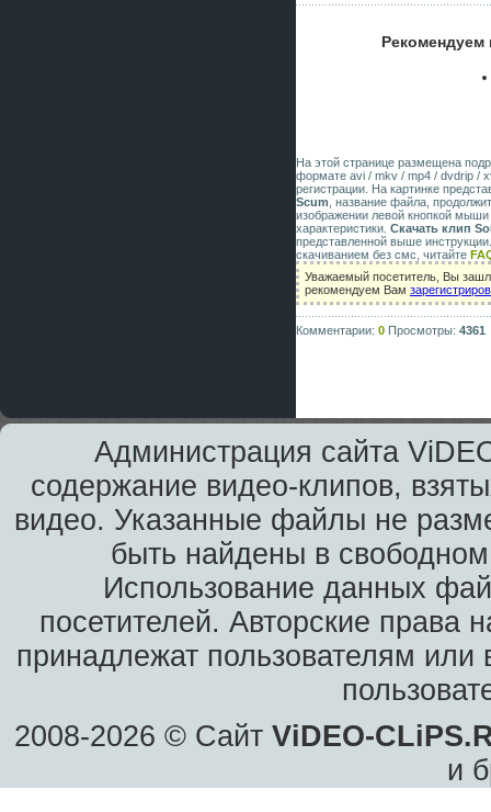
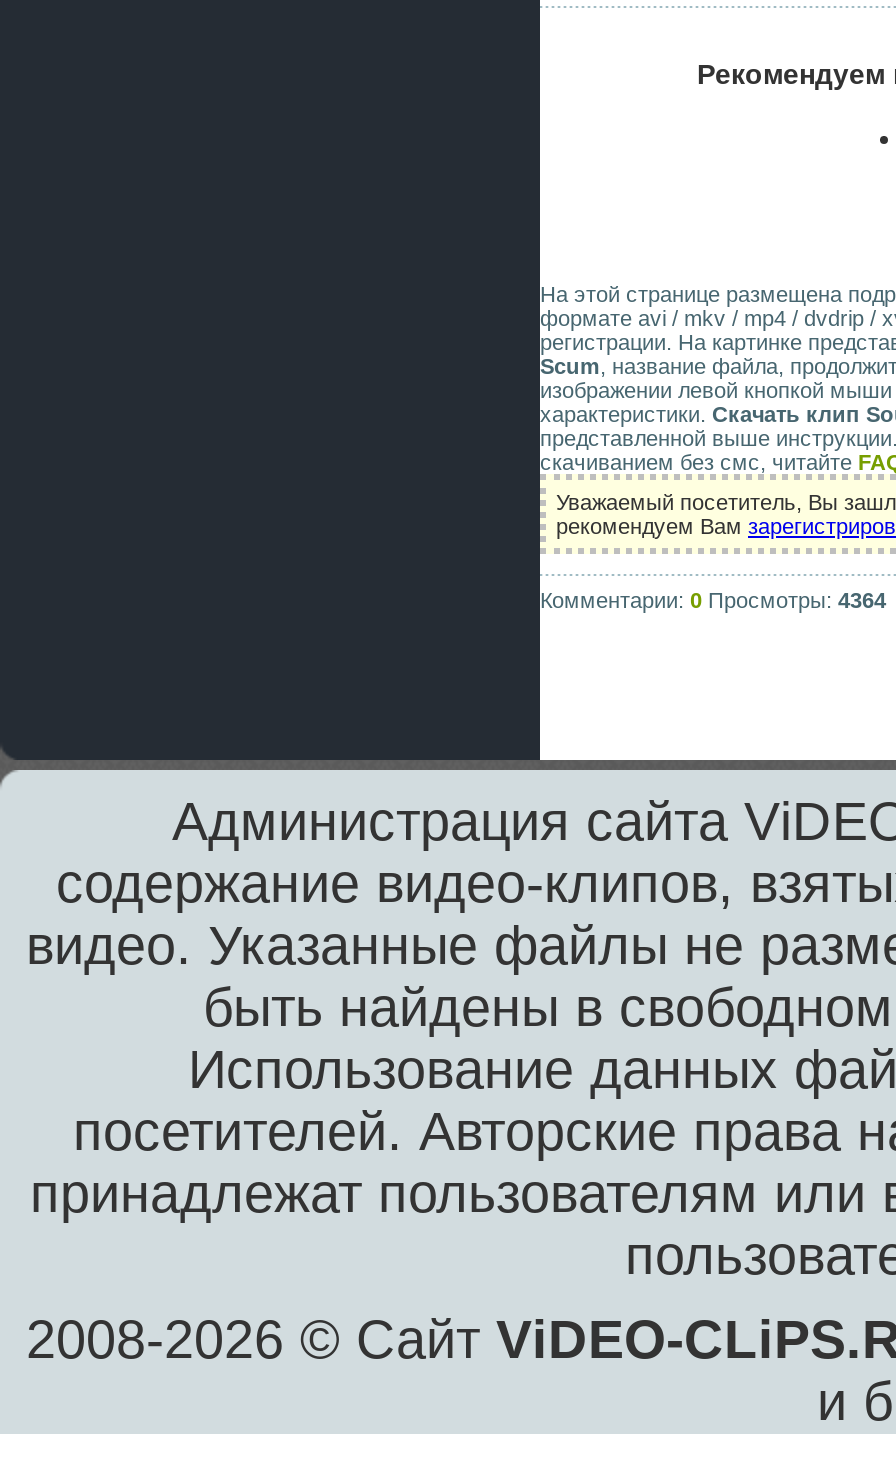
[296,324,486,337] Комментарии: 0 Просмотры: 4361 -> [540,588,886,612] Комментарии: 0 Просмотры: 4364

